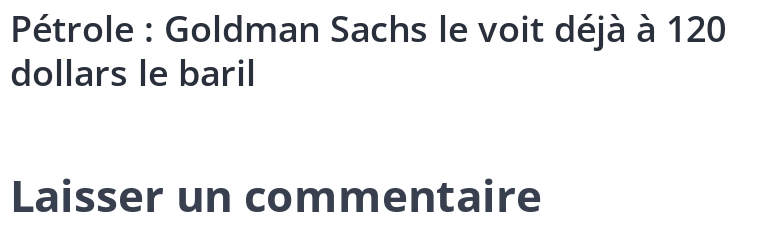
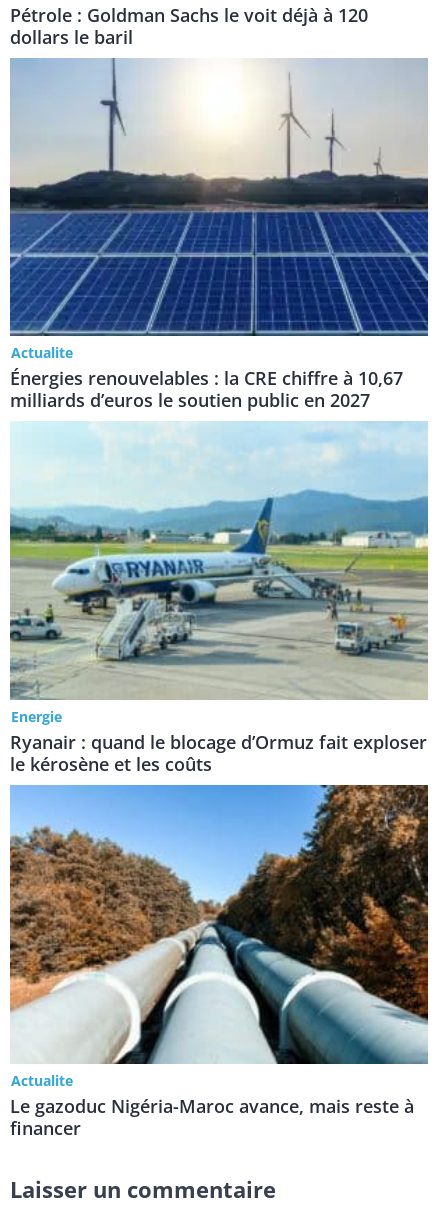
none -> [9,57,429,412] [image] | Actualite | Énergies renouvelables : la CRE chiffre à 10,67 | milliards d’euros le soutien public en 2027
none -> [9,421,429,776] [image] | Energie | Ryanair : quand le blocage d’Ormuz fait exploser | le kérosène et les coûts
none -> [9,784,429,1139] [image] | Actualite | Le gazoduc Nigéria-Maroc avance, mais reste à | financer

